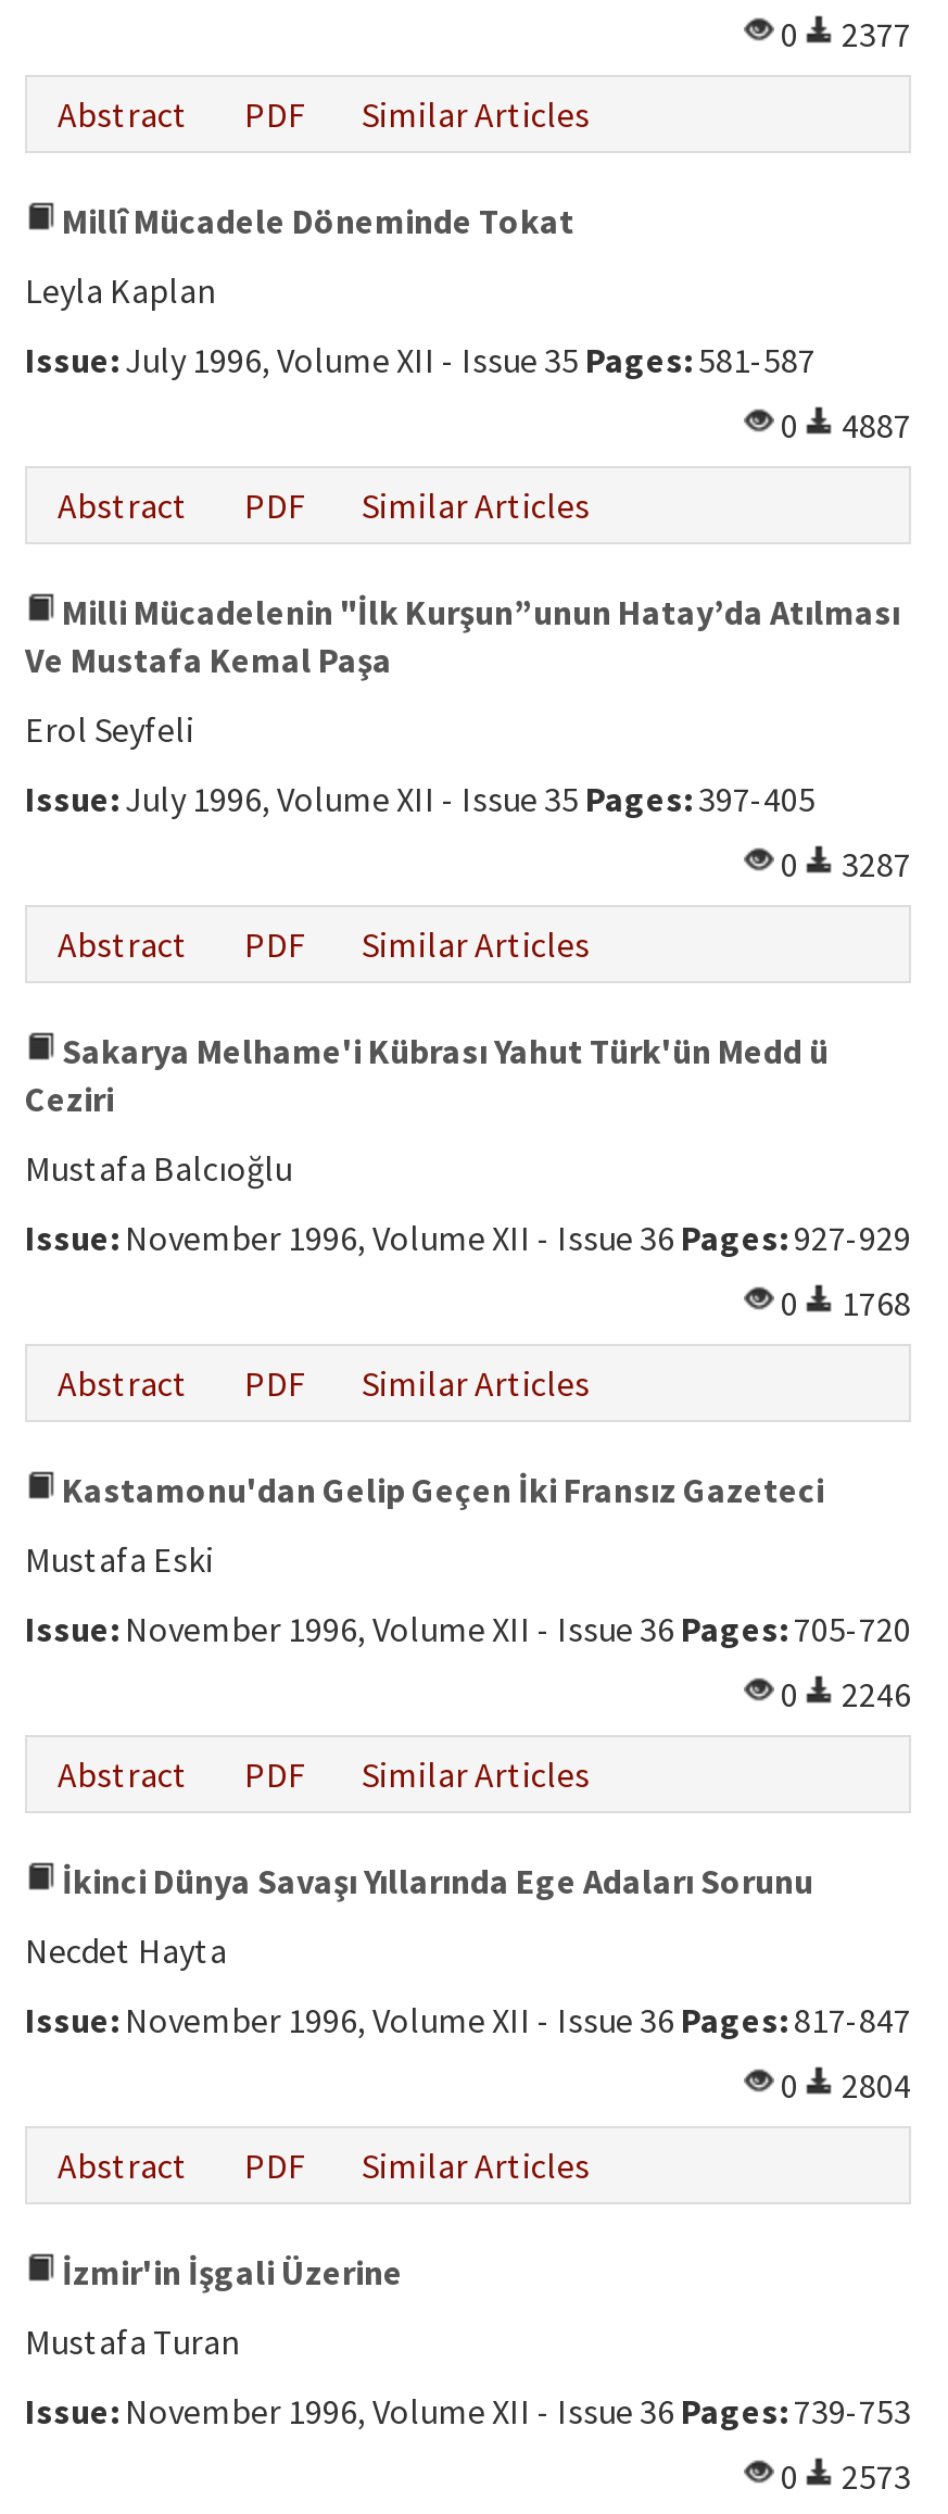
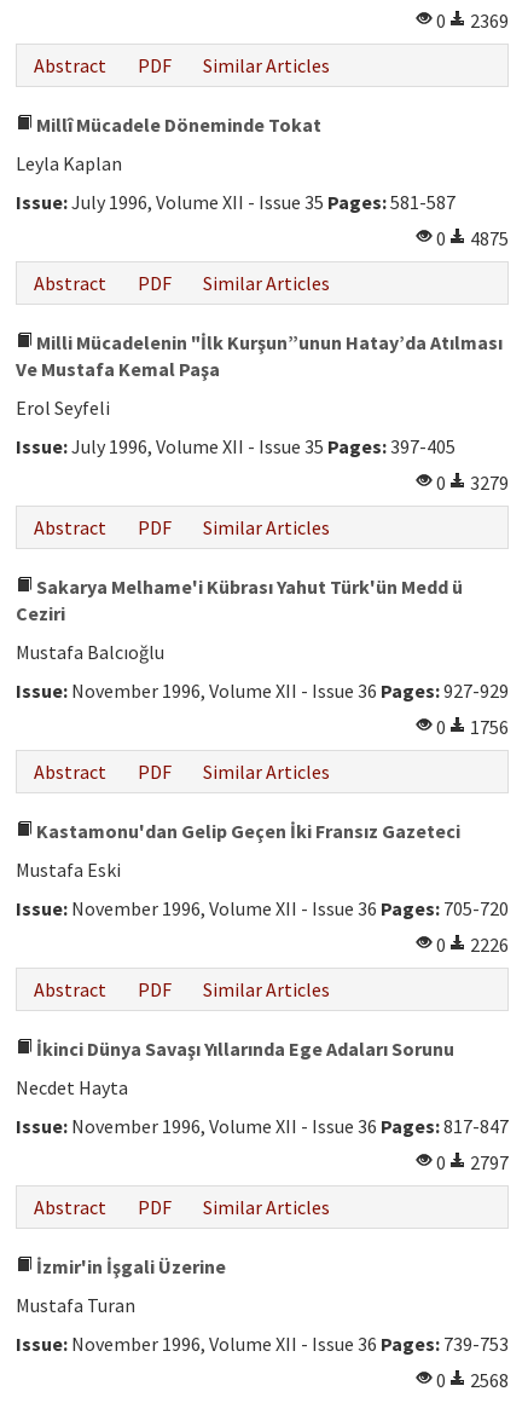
[774,13,911,56] 0 2377 -> [433,9,509,33] 0 2369
[774,404,911,447] 0 4887 -> [433,227,509,251] 0 4875
[774,843,911,886] 0 3287 -> [433,471,509,495] 0 3279
[774,1282,911,1325] 0 1768 -> [433,715,509,739] 0 1756
[774,1673,911,1716] 0 2246 -> [433,933,509,957] 0 2226
[774,2064,911,2107] 0 2804 -> [433,1151,509,1175] 0 2797
[774,2455,911,2498] 0 2573 -> [433,1368,509,1392] 0 2568

